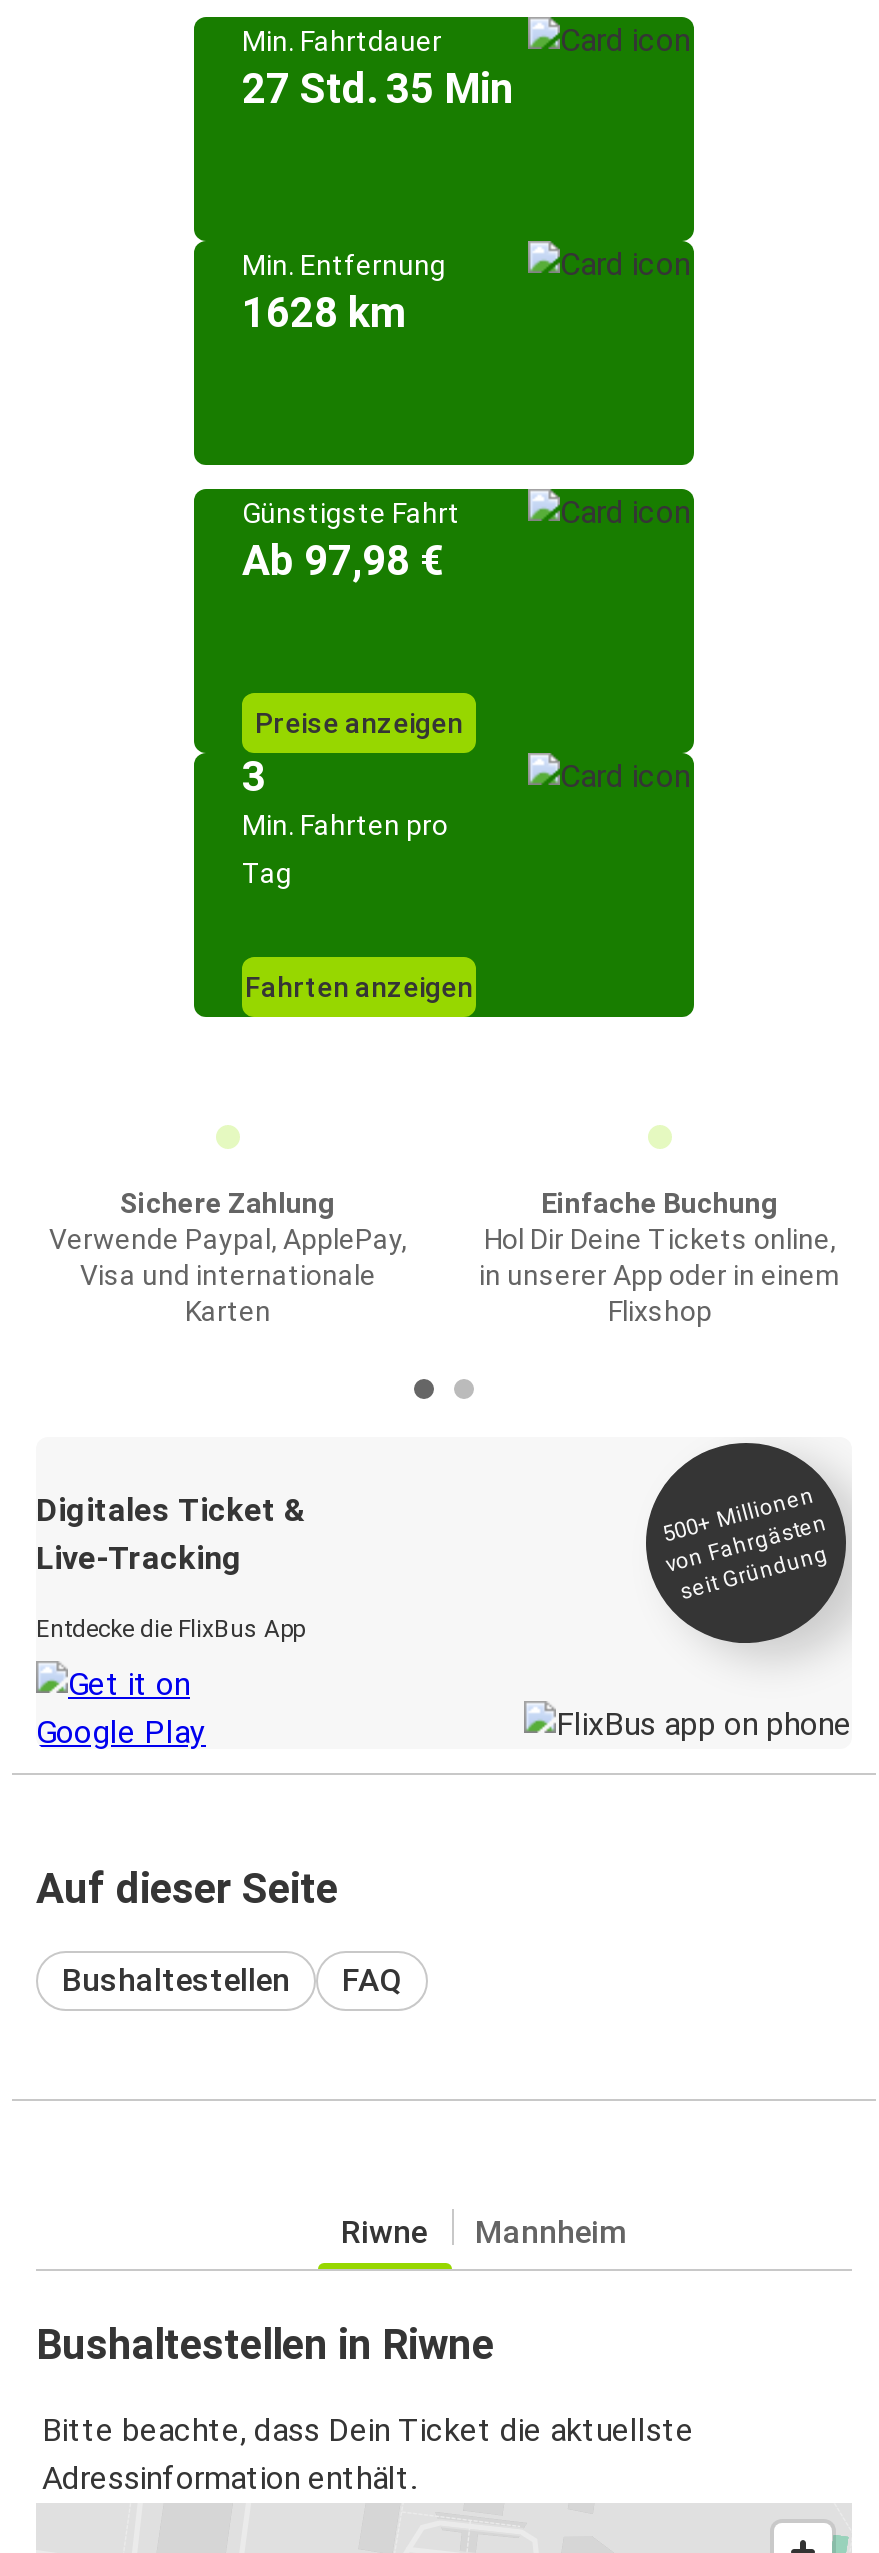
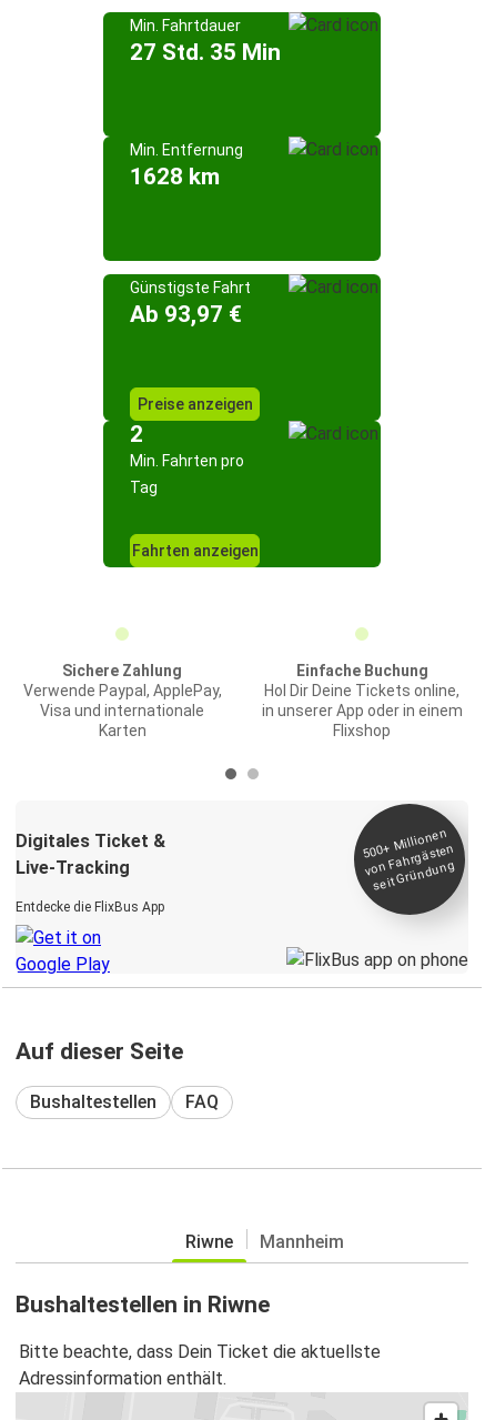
[242,537,444,585] Ab 97,98 € -> [130,301,242,328] Ab 93,97 €
[242,753,266,801] 3 -> [130,421,143,447] 2

